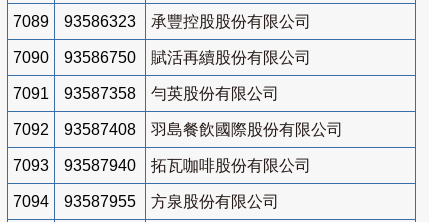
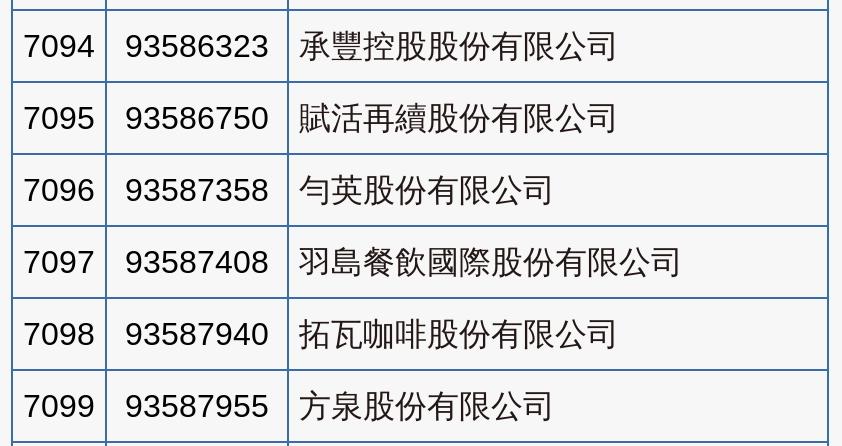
[13,13,311,30] 7089 93586323 承豐控股股份有限公司 -> [23,29,619,63] 7094 93586323 承豐控股股份有限公司
[13,49,311,66] 7090 93586750 賦活再續股份有限公司 -> [23,101,619,135] 7095 93586750 賦活再續股份有限公司
[13,85,279,102] 7091 93587358 勻英股份有限公司 -> [23,173,555,207] 7096 93587358 勻英股份有限公司
[13,121,343,138] 7092 93587408 羽島餐飲國際股份有限公司 -> [23,245,683,279] 7097 93587408 羽島餐飲國際股份有限公司
[13,157,311,174] 7093 93587940 拓瓦咖啡股份有限公司 -> [23,317,619,351] 7098 93587940 拓瓦咖啡股份有限公司
[13,193,279,210] 7094 93587955 方泉股份有限公司 -> [23,389,555,423] 7099 93587955 方泉股份有限公司

